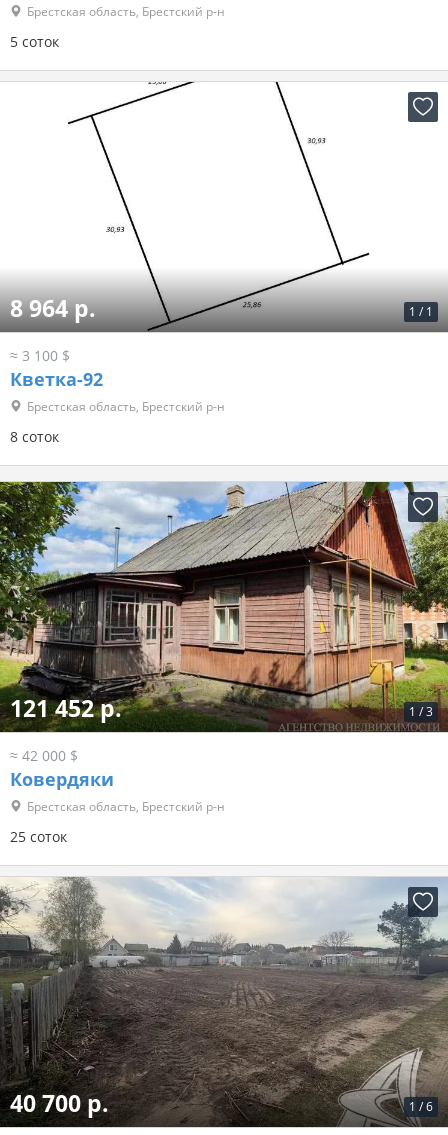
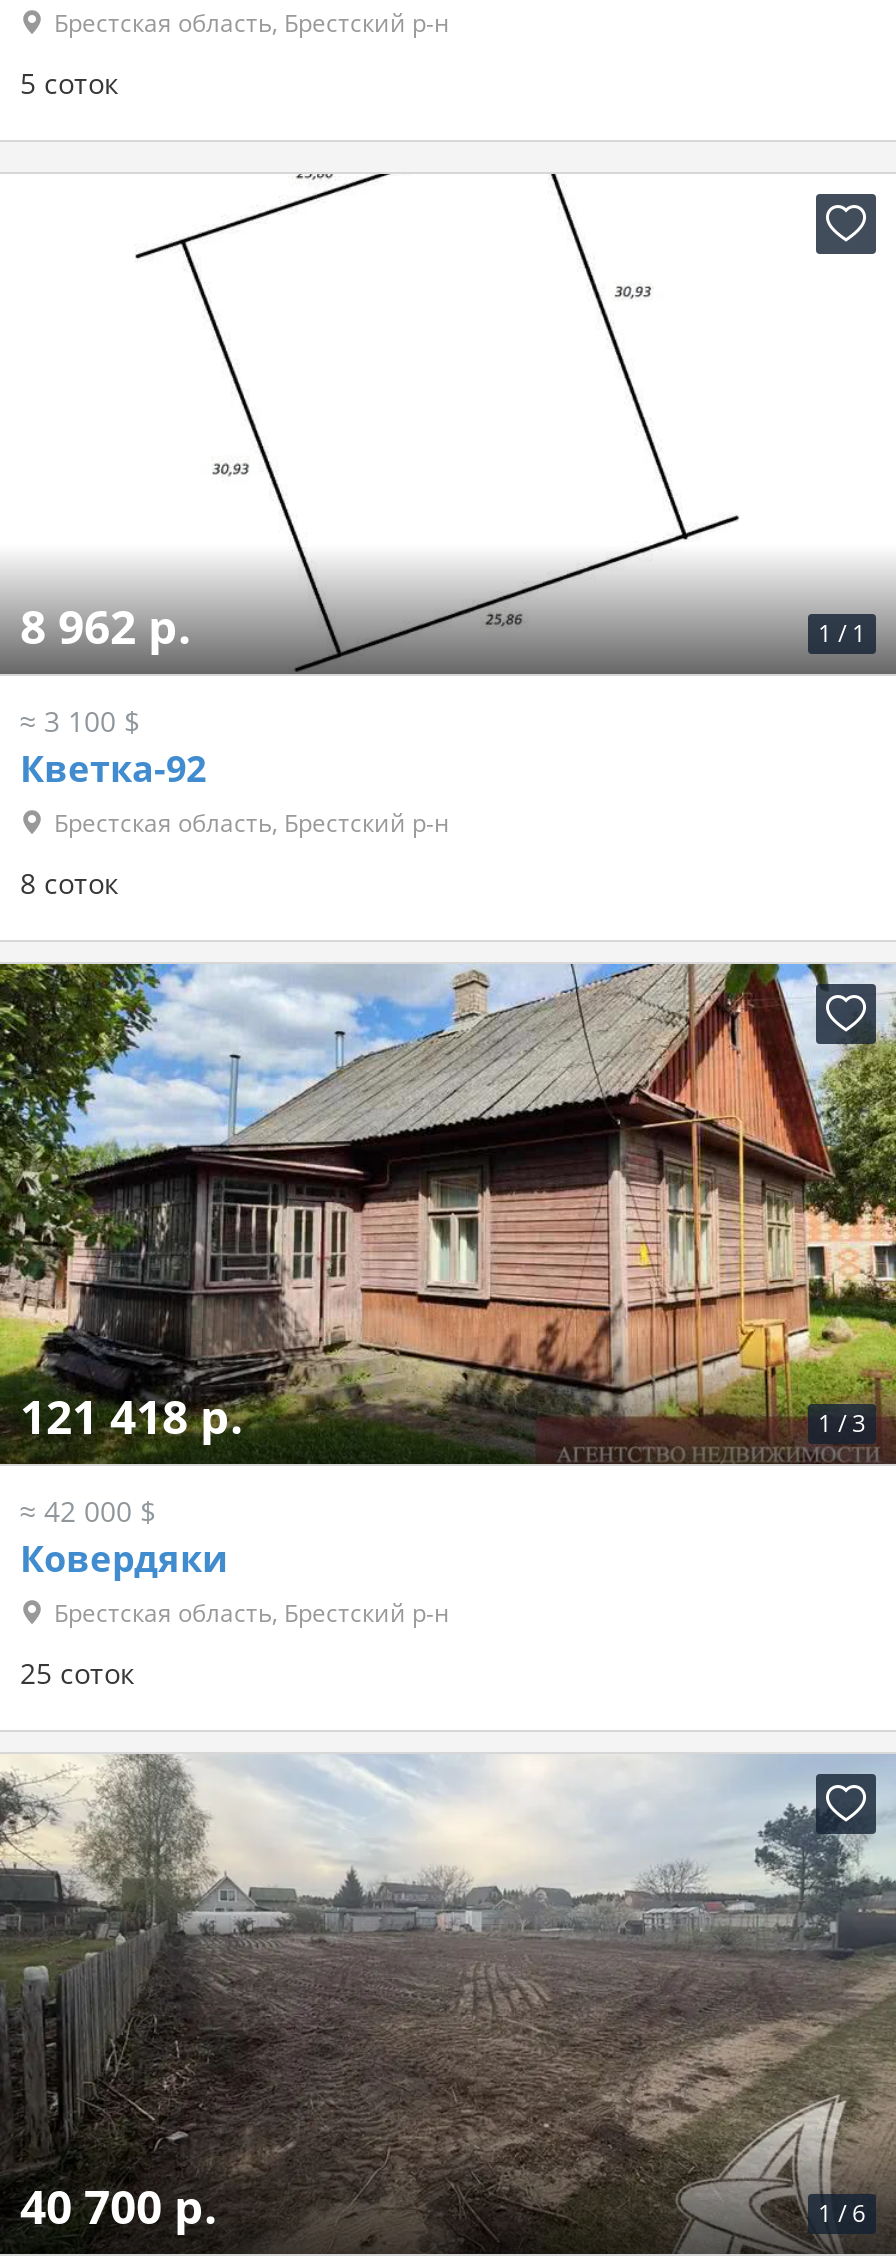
[10,292,96,324] 8 964 р. -> [20,595,192,659] 8 962 р.
[10,692,122,724] 121 452 р. -> [20,1385,244,1449] 121 418 р.

